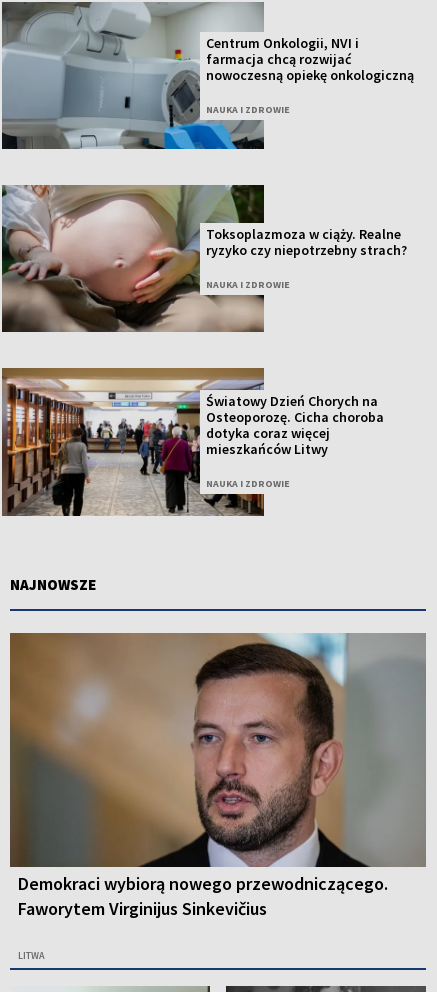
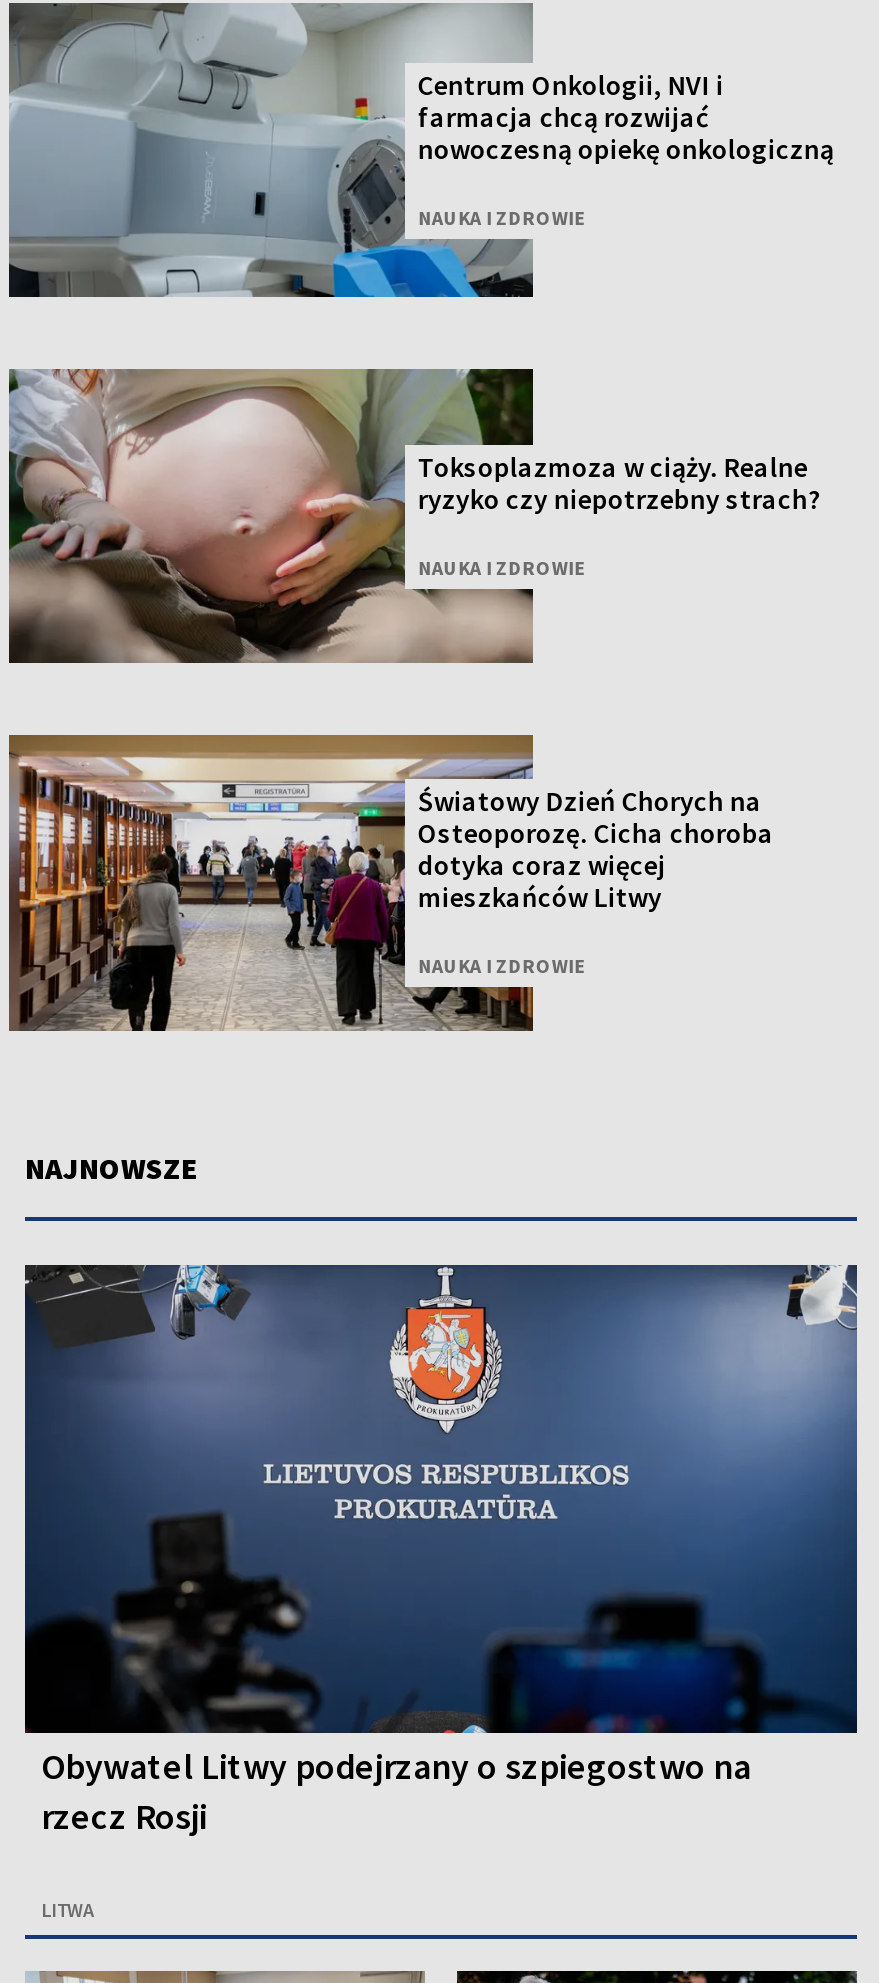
[9,632,426,920] [image] | Demokraci wybiorą nowego przewodniczącego. | Faworytem Virginijus Sinkevičius -> [23,1263,859,1839] [image] | Obywatel Litwy podejrzany o szpiegostwo na | rzecz Rosji

